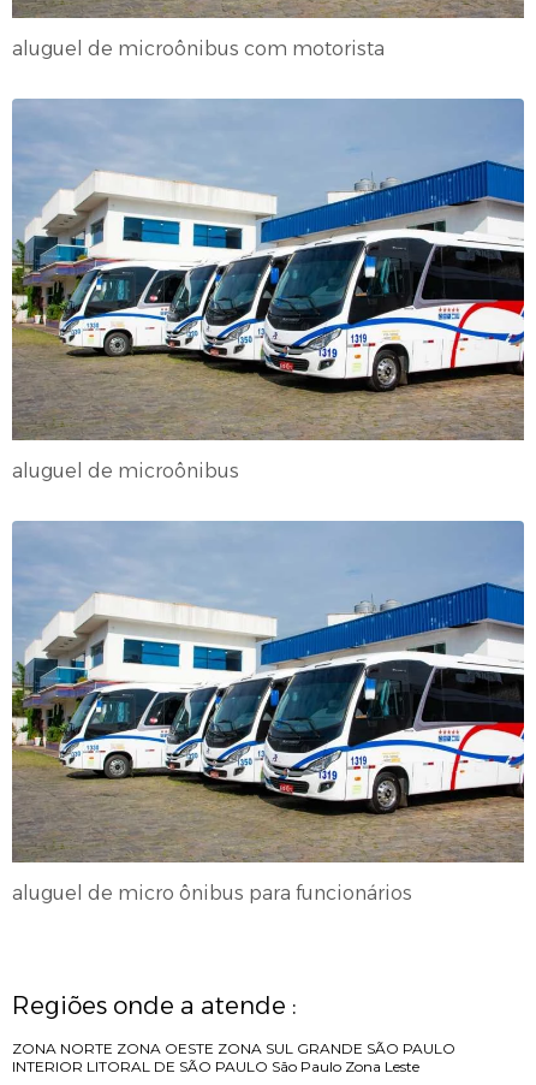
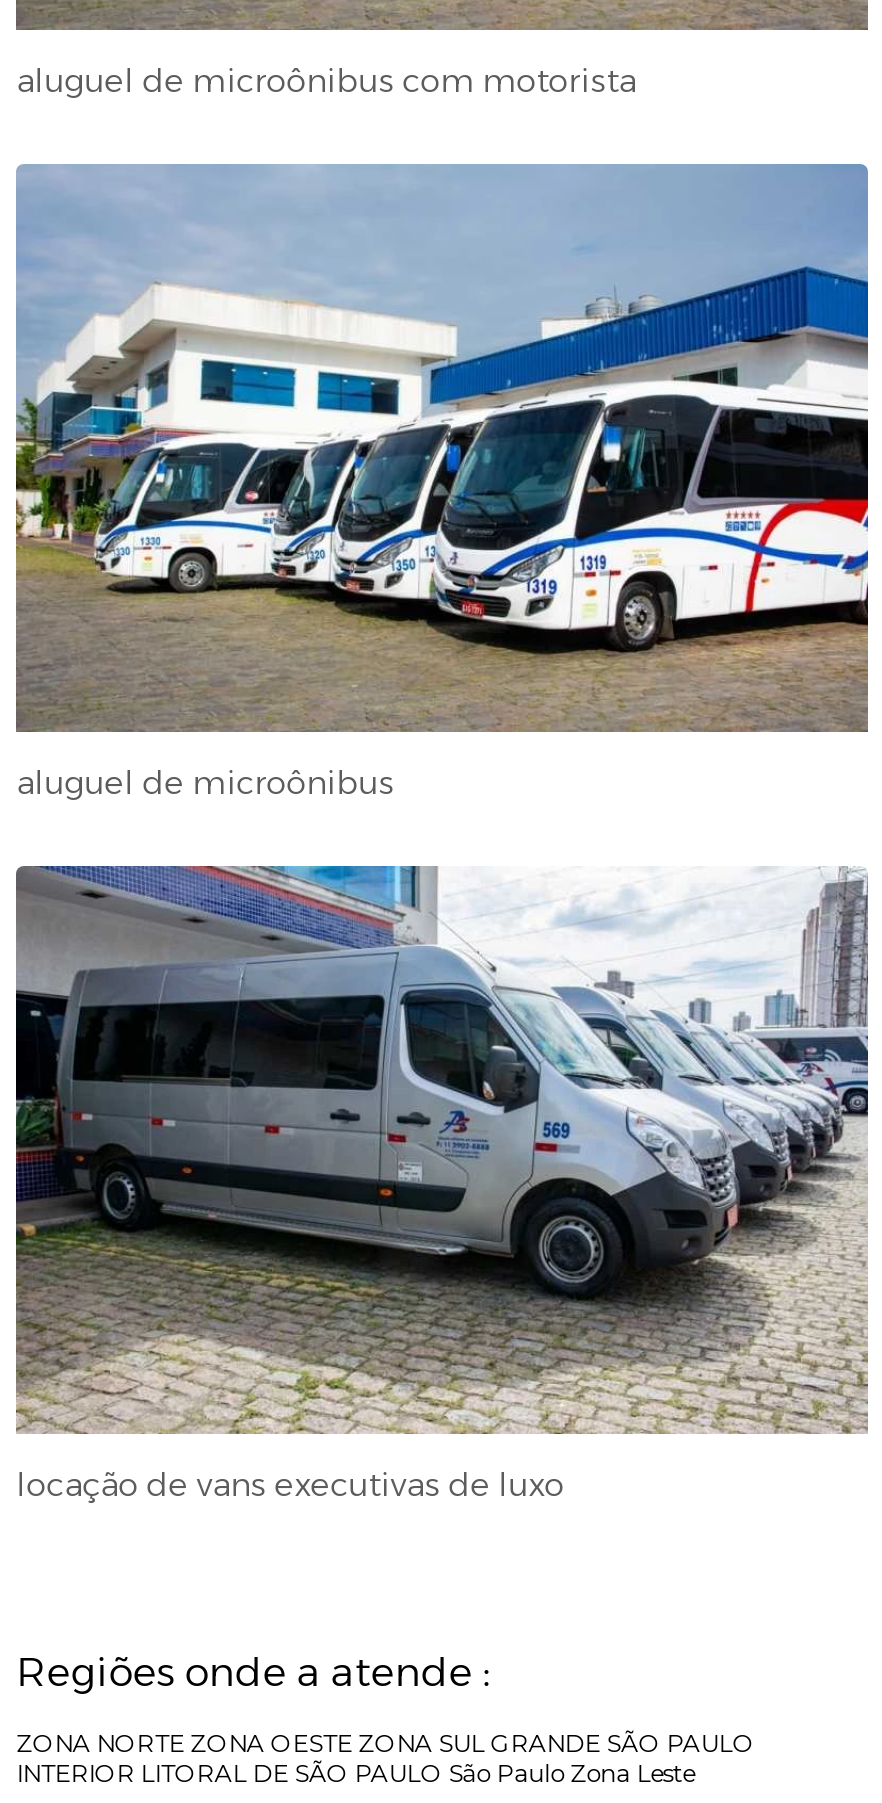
[11,520,525,905] [image] | aluguel de micro ônibus para funcionários -> [14,864,870,1505] [image] | locação de vans executivas de luxo

